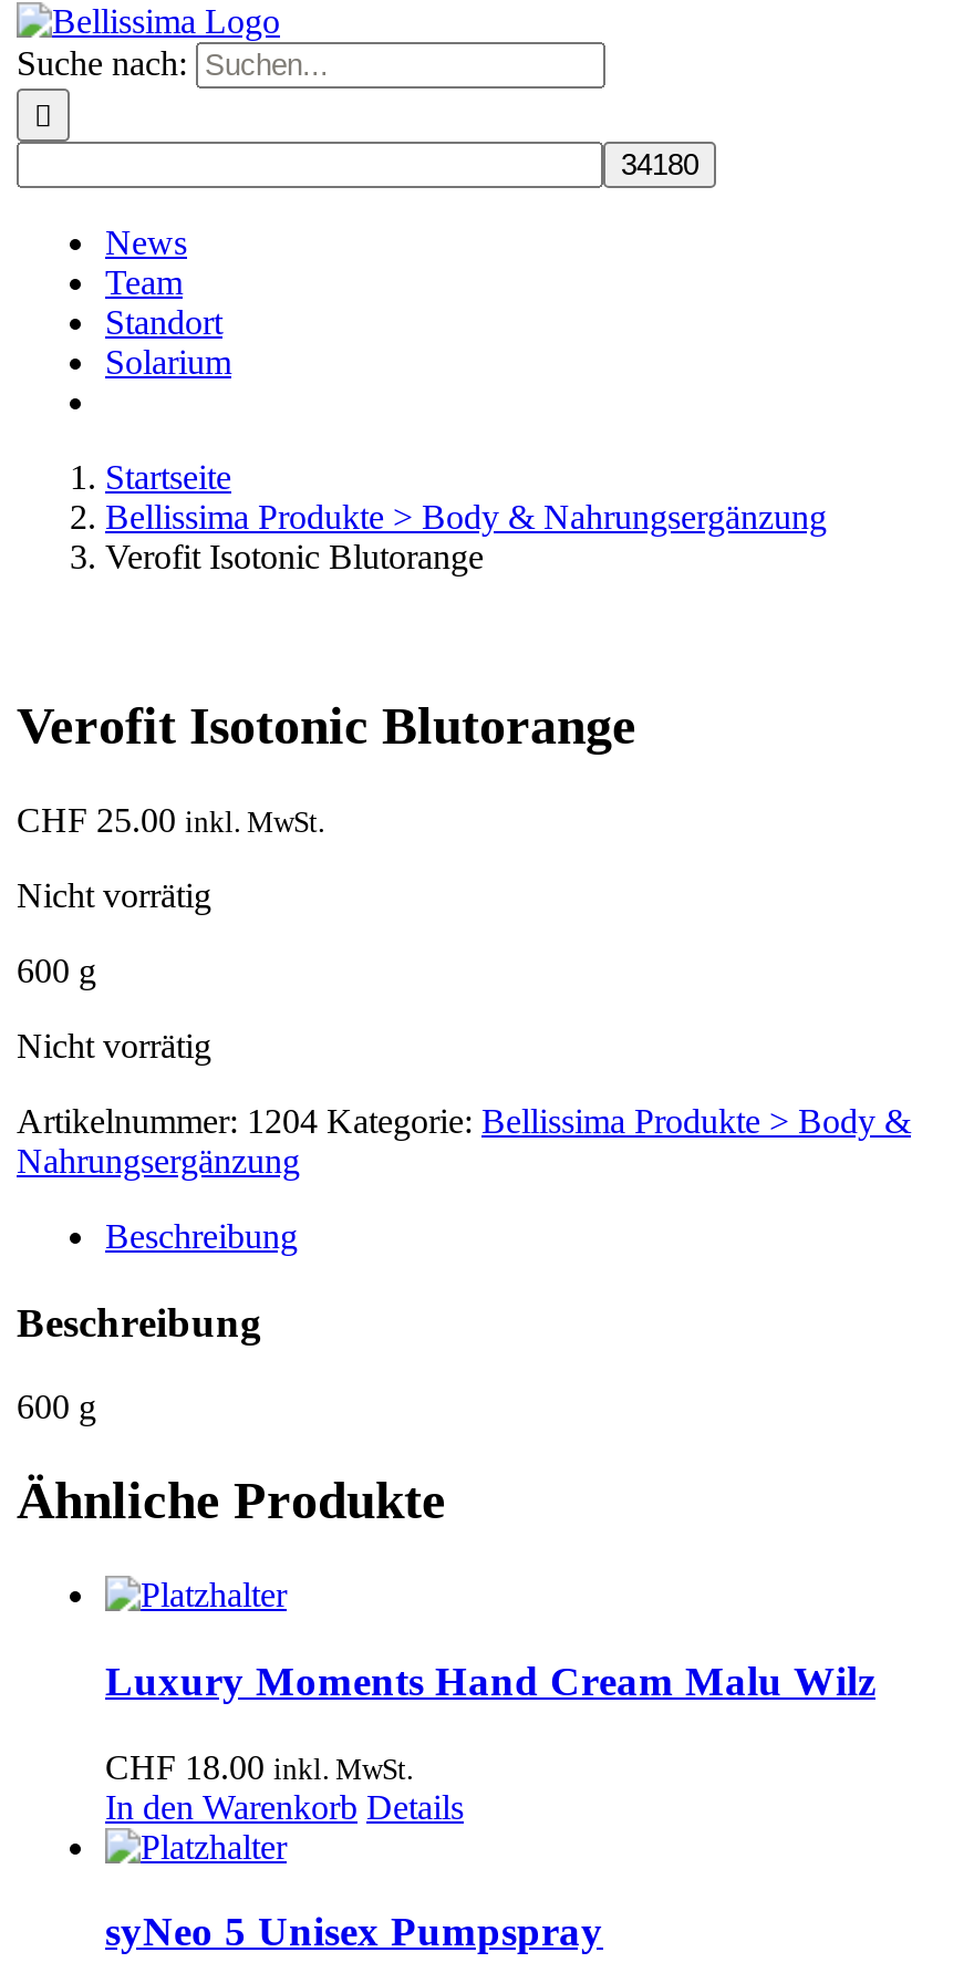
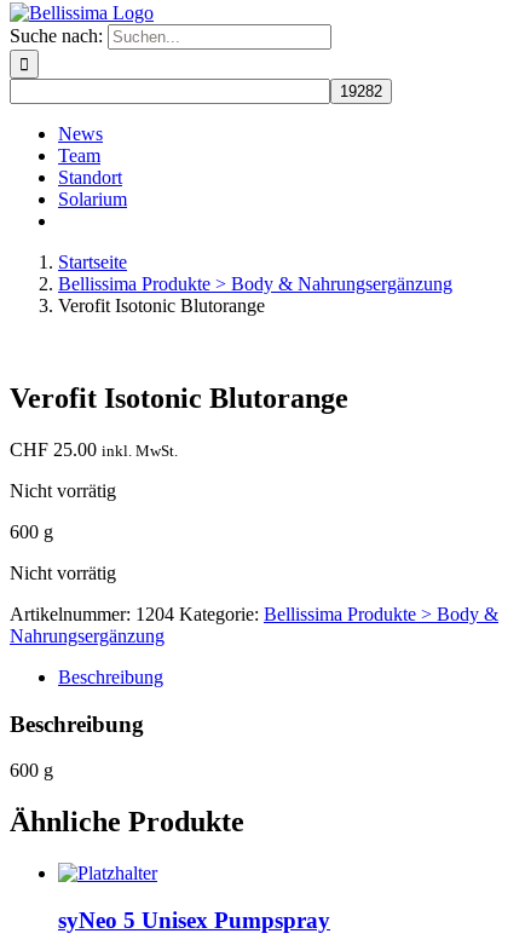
[105,1657,875,1825] Luxury Moments Hand Cream Malu Wilz | CHF 18.00 inkl. MwSt. | In den Warenkorb Details -> none

